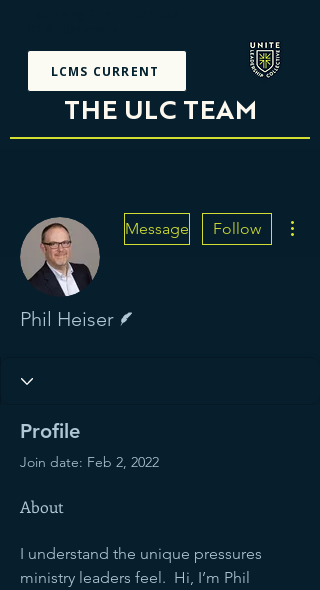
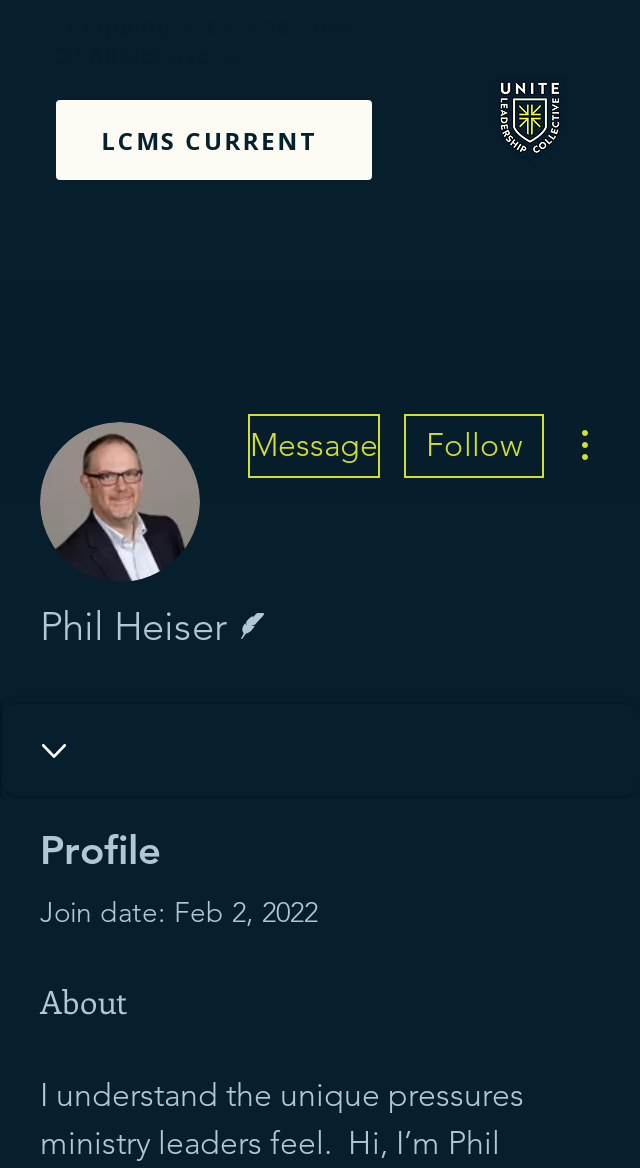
[63,91,256,125] THE ULC TEAM -> none

